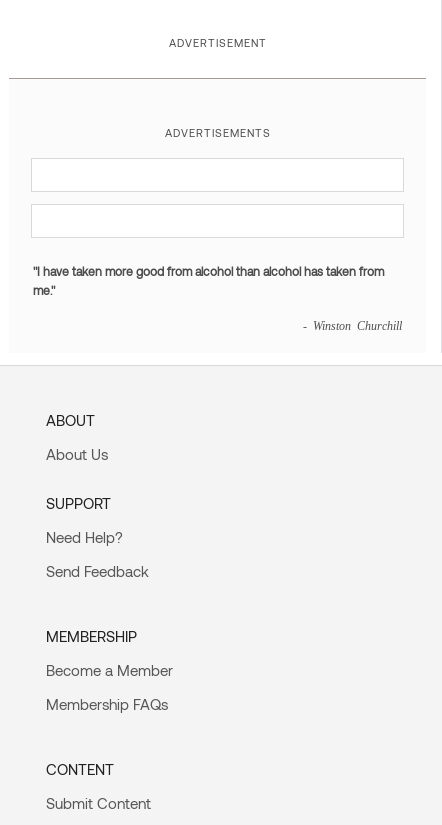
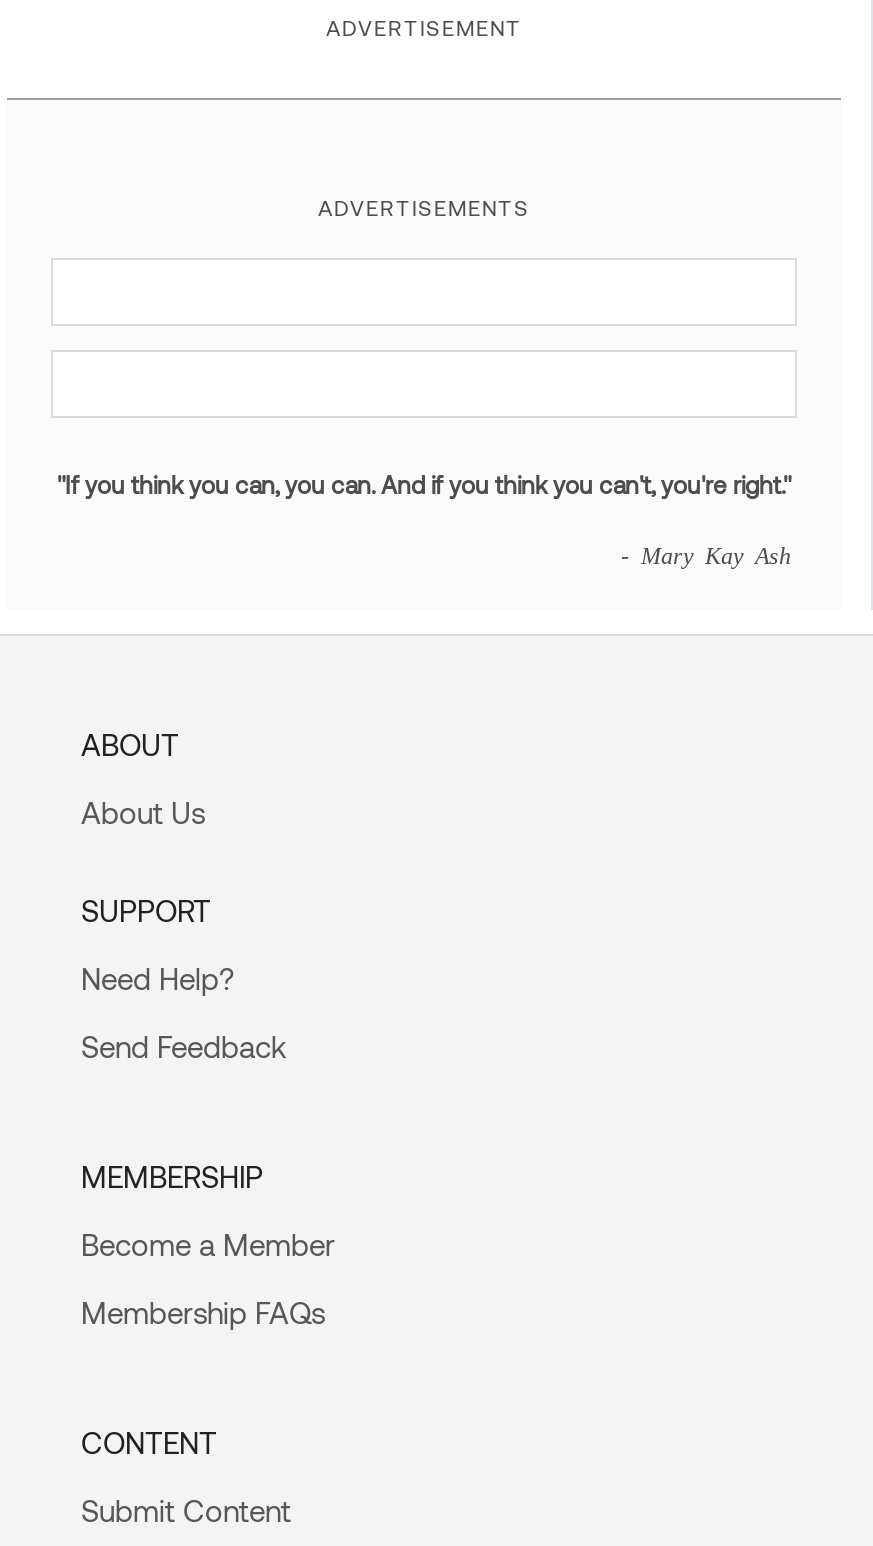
[33,264,384,297] "I have taken more good from alcohol than alcohol has taken from | me." -> [57,471,791,499] "If you think you can, you can. And if you think you can't, you're right."
[303,319,402,331] - Winston Churchill -> [621,543,791,567] - Mary Kay Ash

